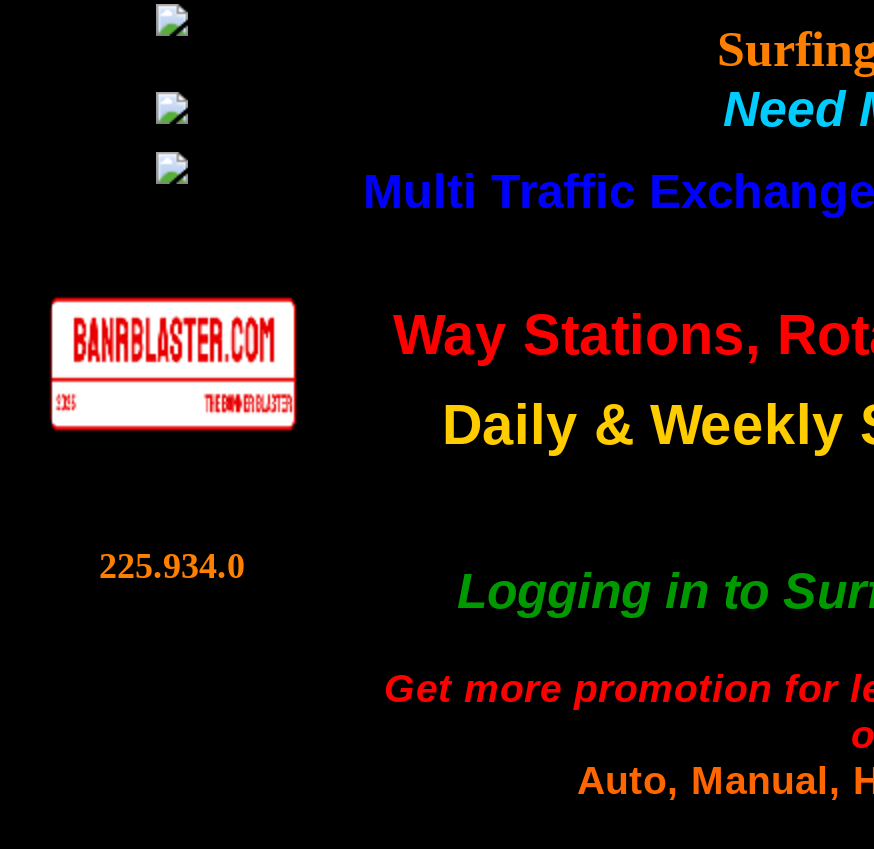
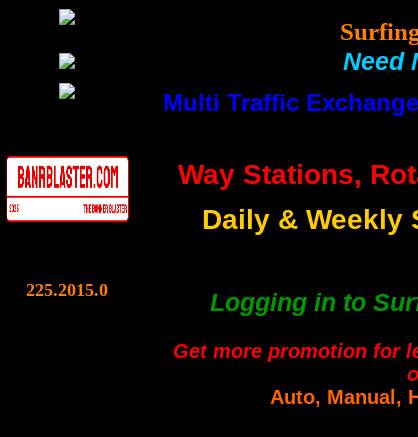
[99,546,245,586] 225.934.0 -> [26,280,108,300] 225.2015.0

